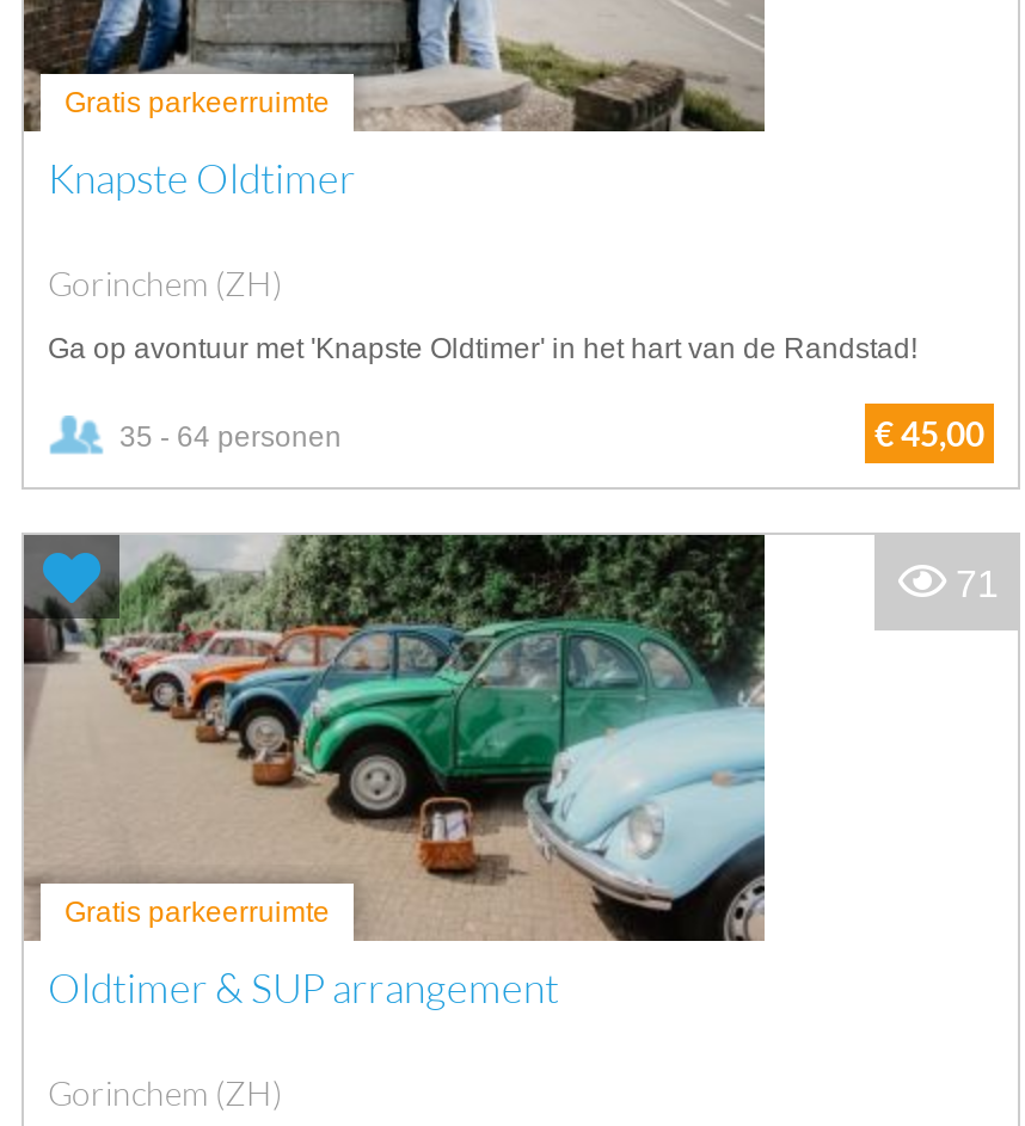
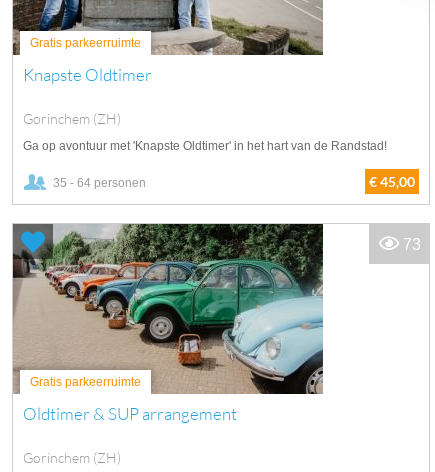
[956,564,999,604] 71 -> [403,236,421,253] 73

